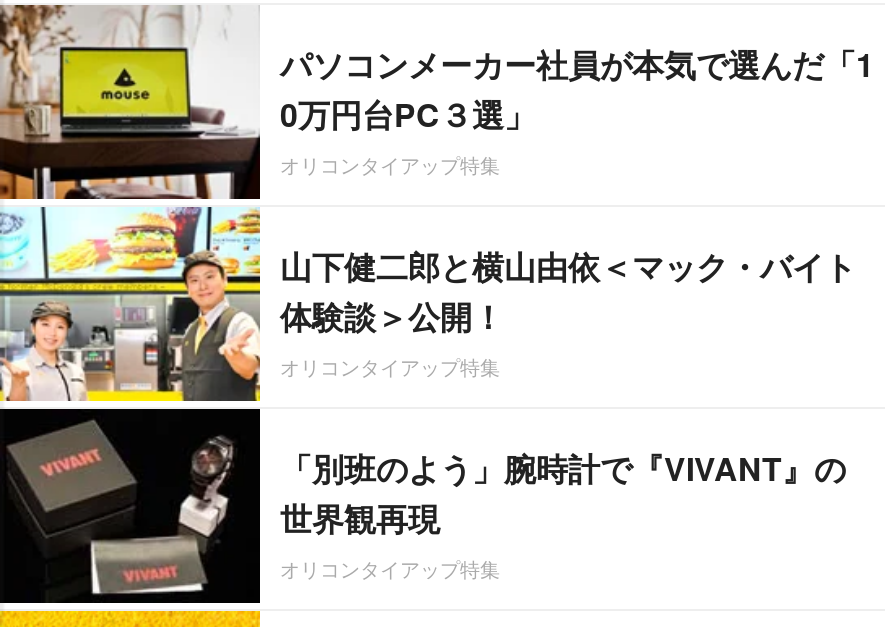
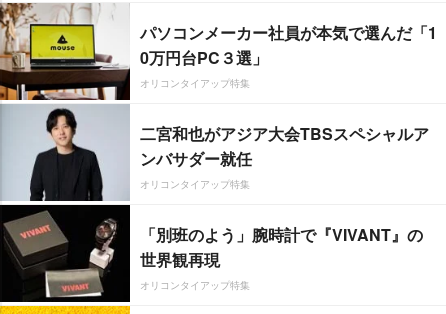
[6,207,856,403] [image] | 山下健二郎と横山由依＜マック・バイト | 体験談＞公開！ -> [3,104,429,202] [image] | 二宮和也がアジア大会TBSスペシャルア | ンバサダー就任

